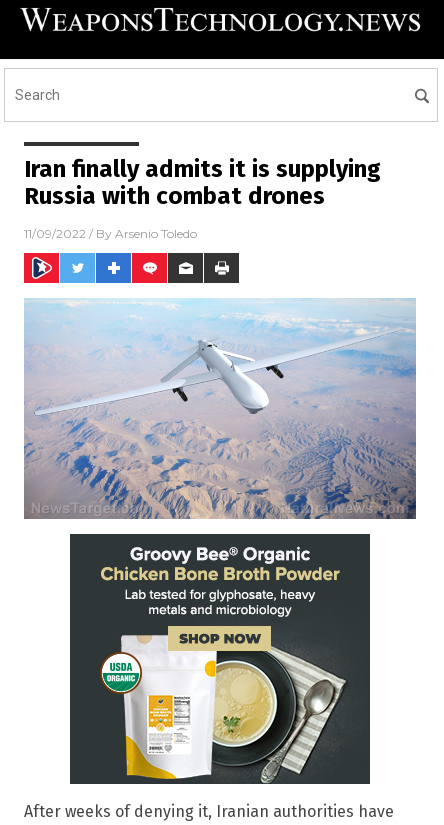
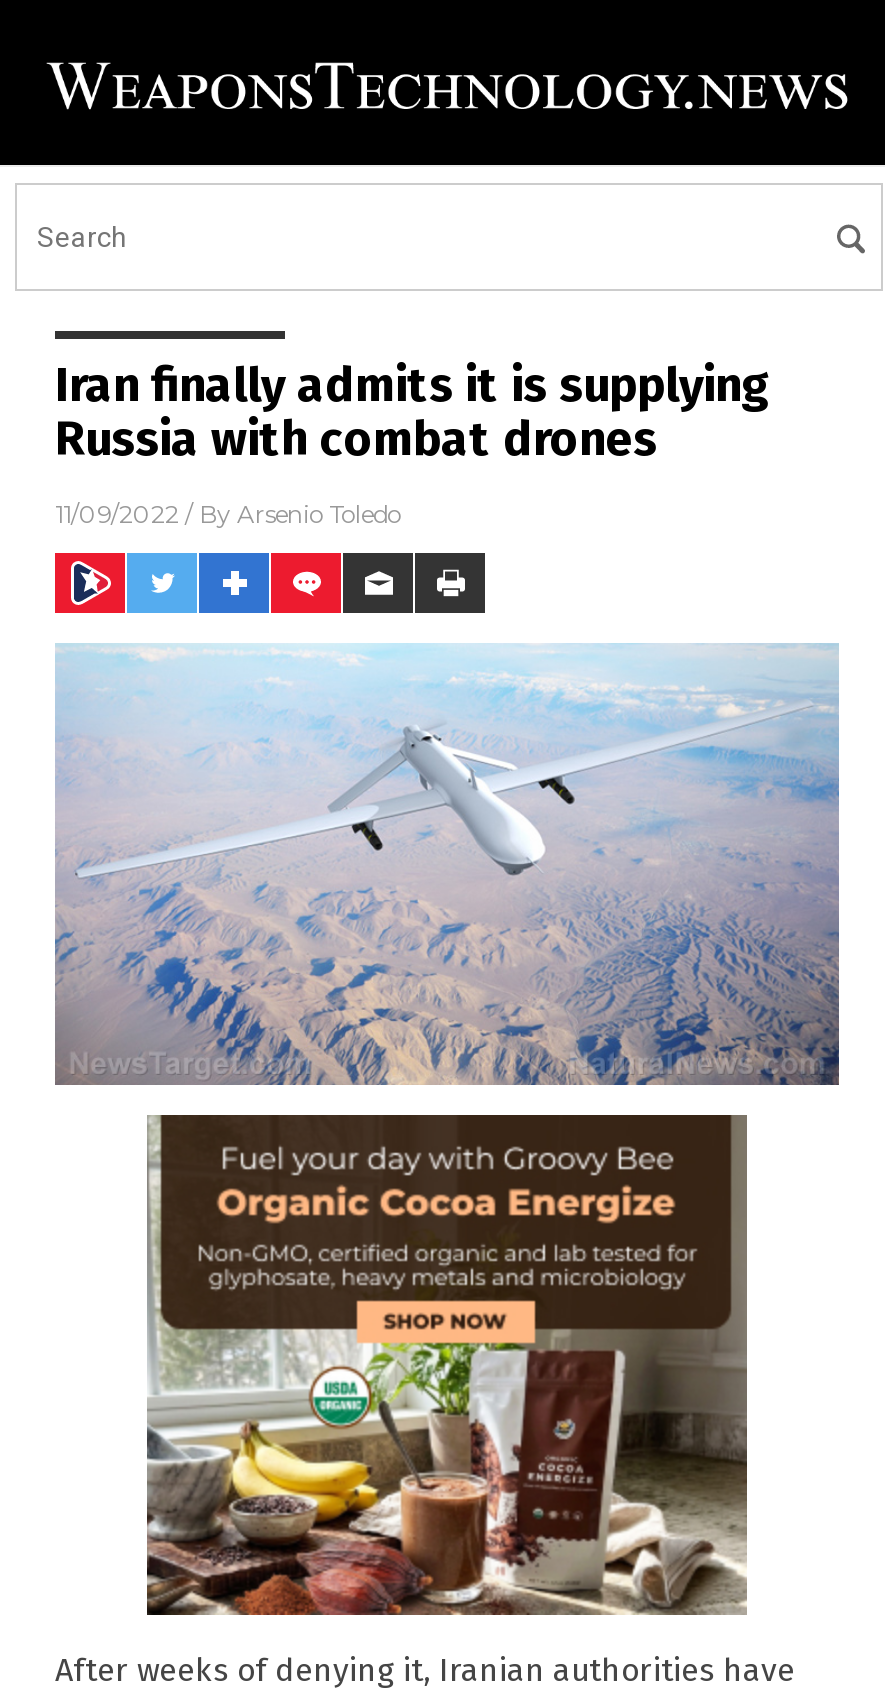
[69,534,371,785] [image] -> [147,1115,747,1617] [image]

